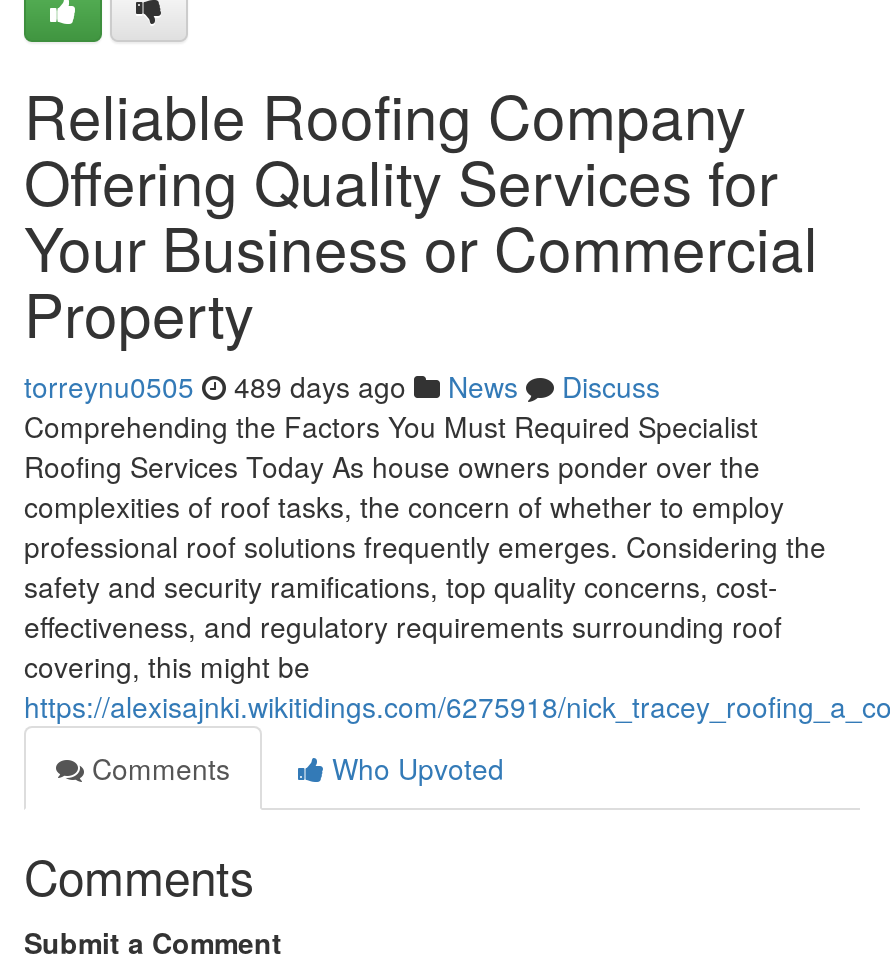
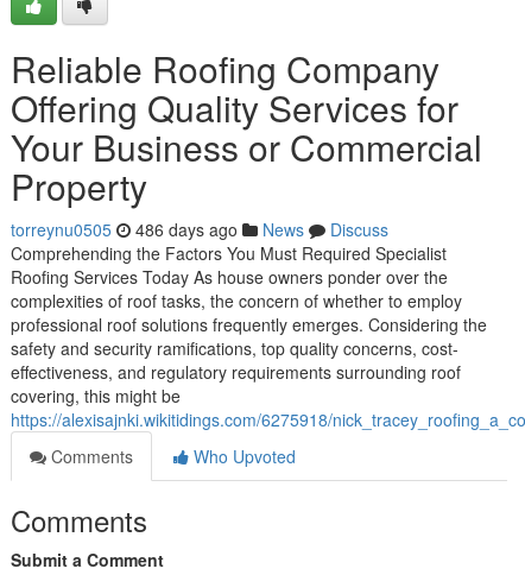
[24,366,660,406] torreynu0505 489 days ago News Discuss -> [11,217,388,241] torreynu0505 486 days ago News Discuss

